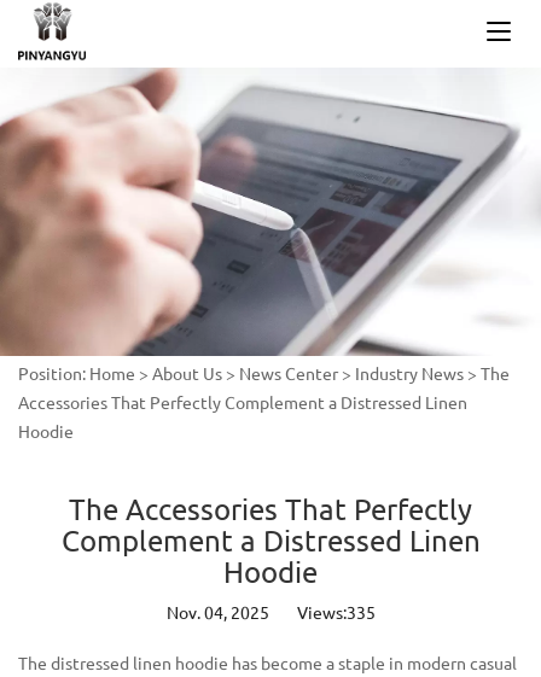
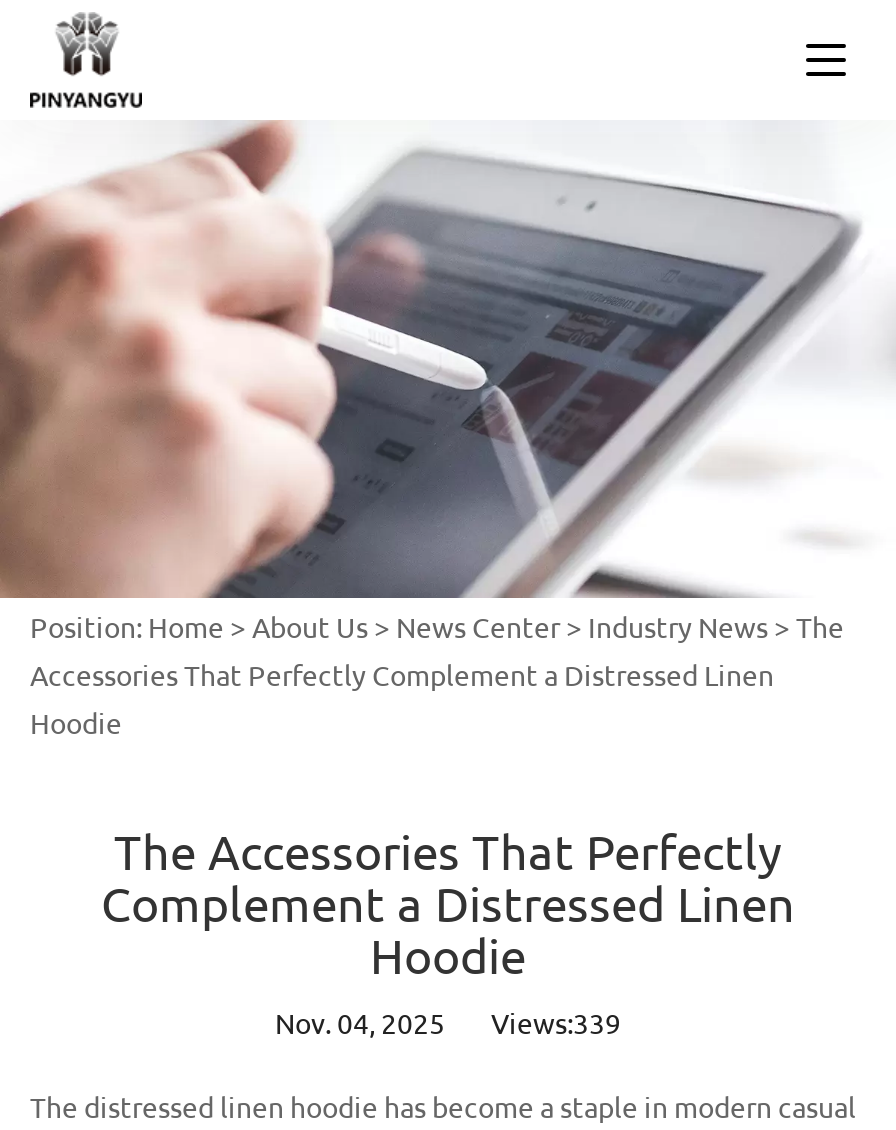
[166,601,375,623] Nov. 04, 2025 Views:335 -> [275,1005,621,1041] Nov. 04, 2025 Views:339

